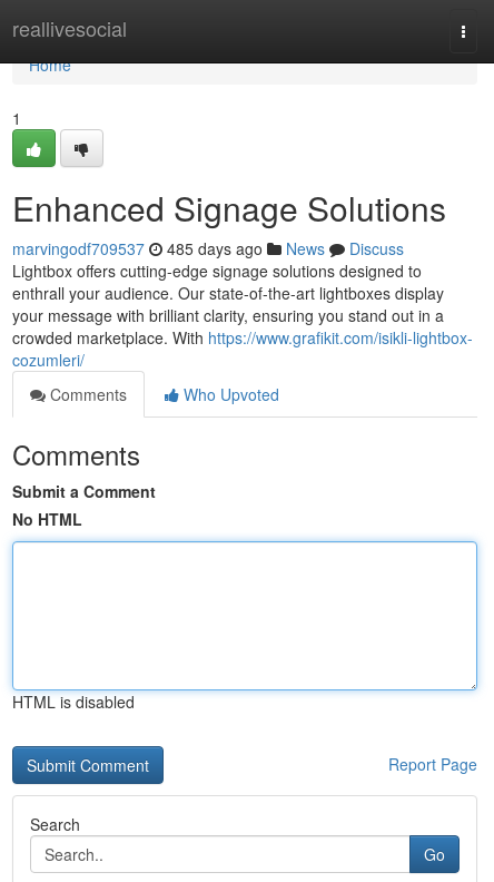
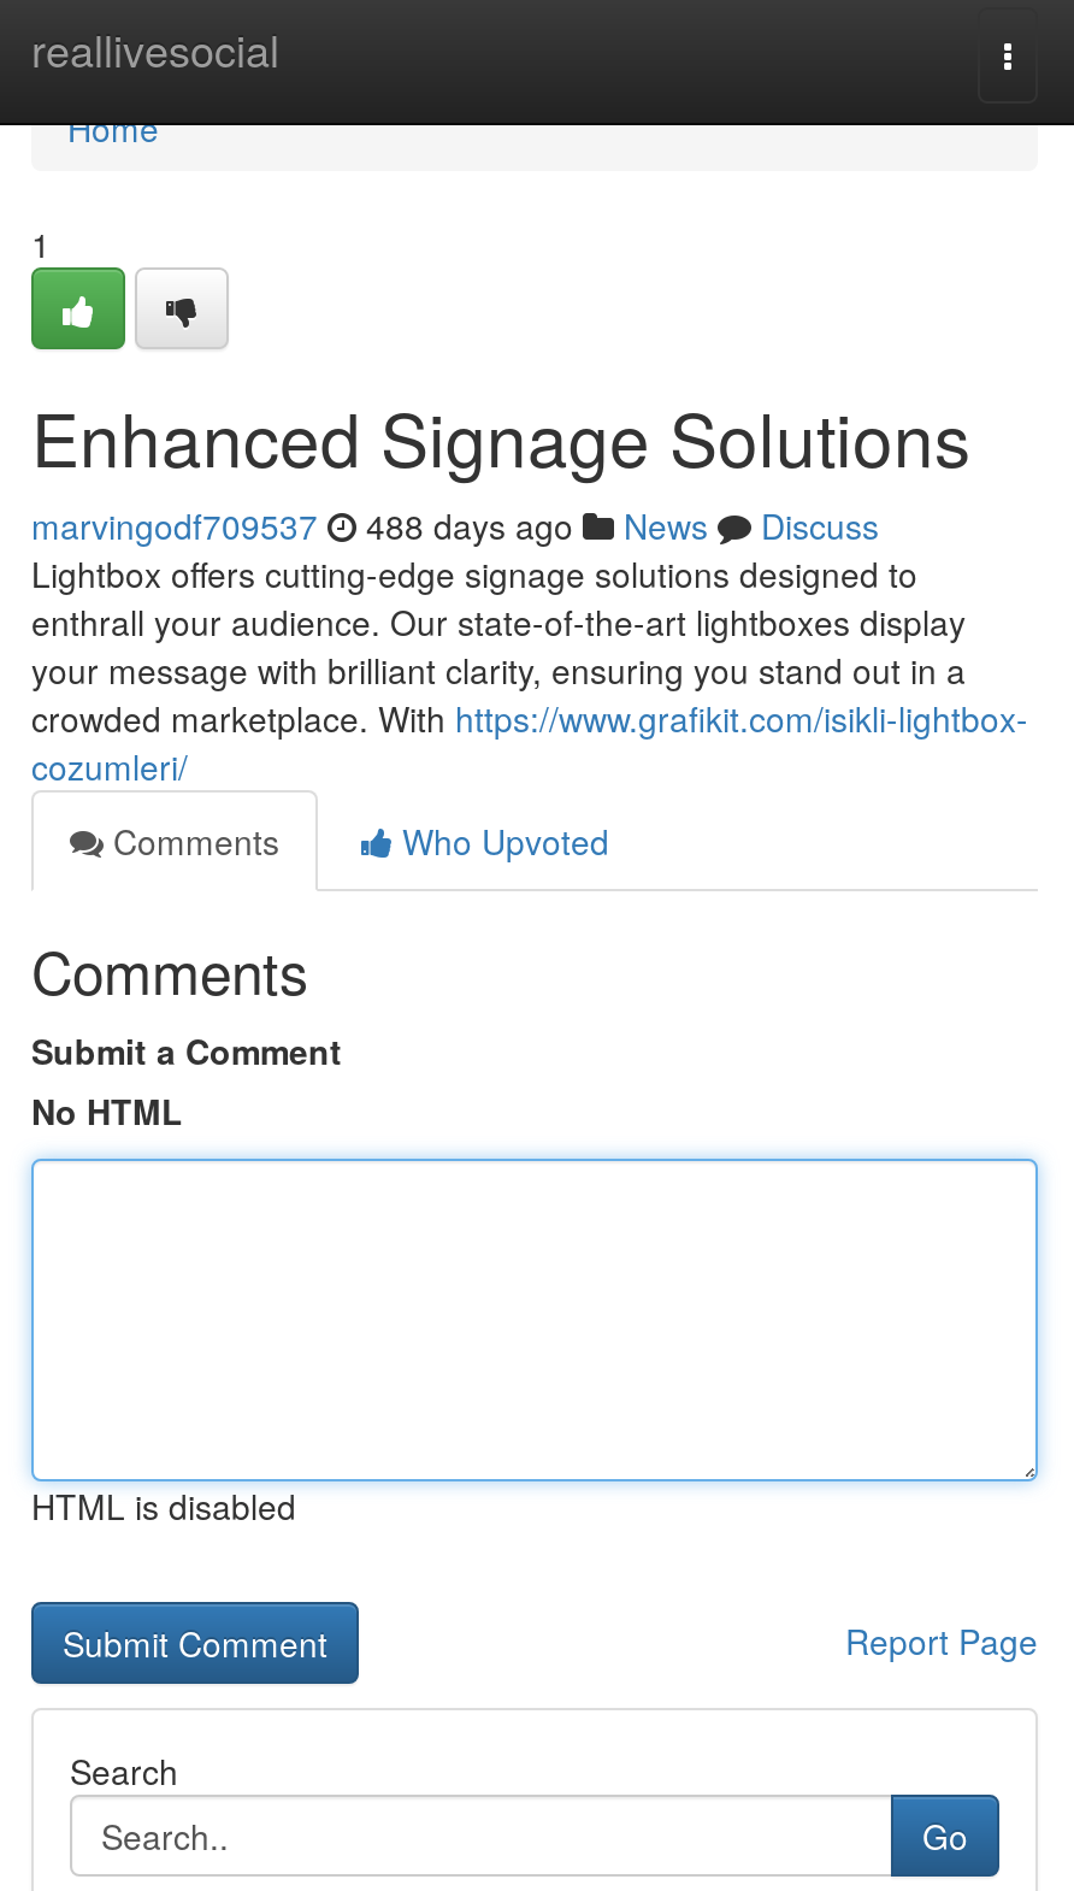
[12,237,404,259] marvingodf709537 485 days ago News Discuss -> [31,501,879,549] marvingodf709537 488 days ago News Discuss

